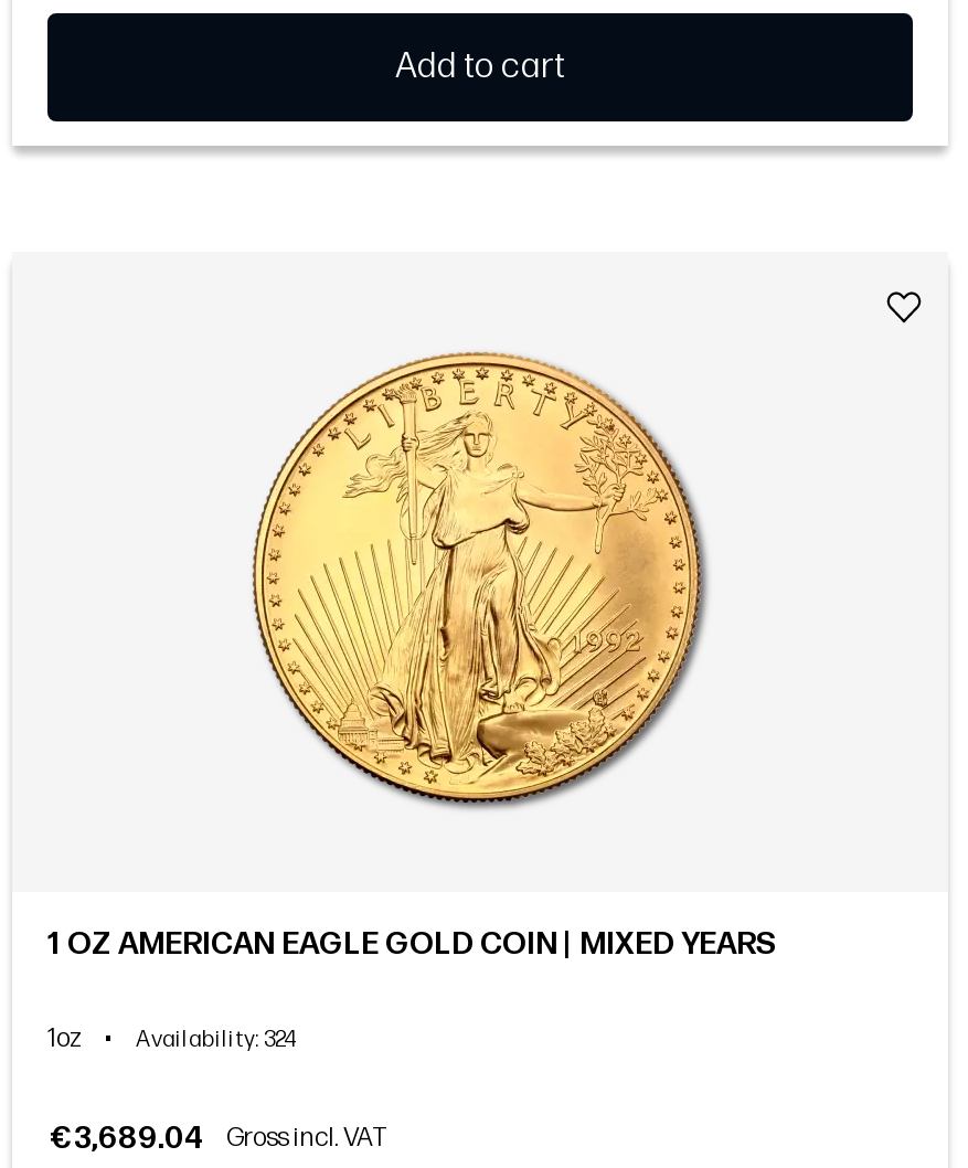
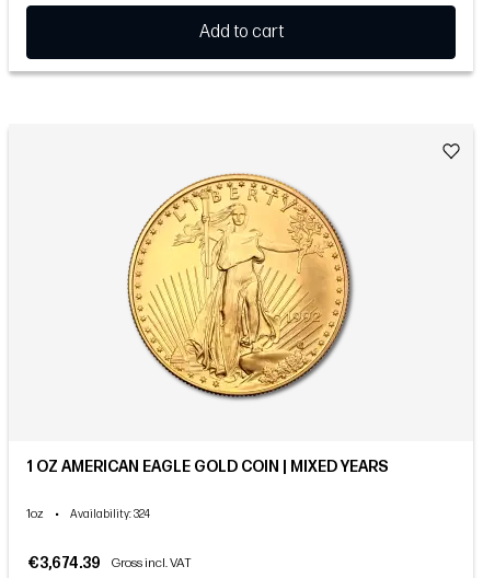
[50,1120,387,1158] €3,689.04 Gross incl. VAT -> [27,554,192,573] €3,674.39 Gross incl. VAT

